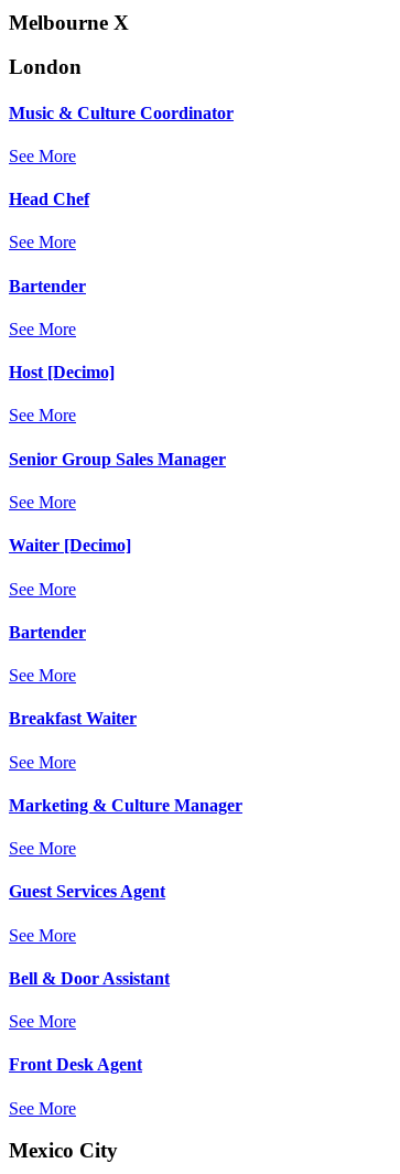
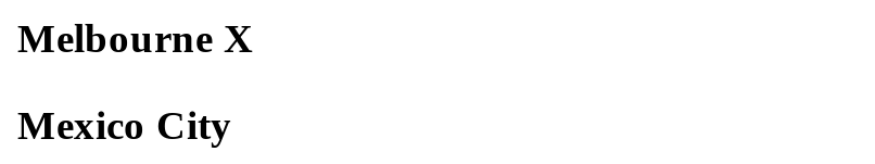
[9,55,242,1117] London | Music & Culture Coordinator | See More | Head Chef | See More | Bartender | See More | Host [Decimo] | See More | Senior Group Sales Manager | See More | Waiter [Decimo] | See More | Bartender | See More | Breakfast Waiter | See More | Marketing & Culture Manager | See More | Guest Services Agent | See More | Bell & Door Assistant | See More | Front Desk Agent | See More -> none

